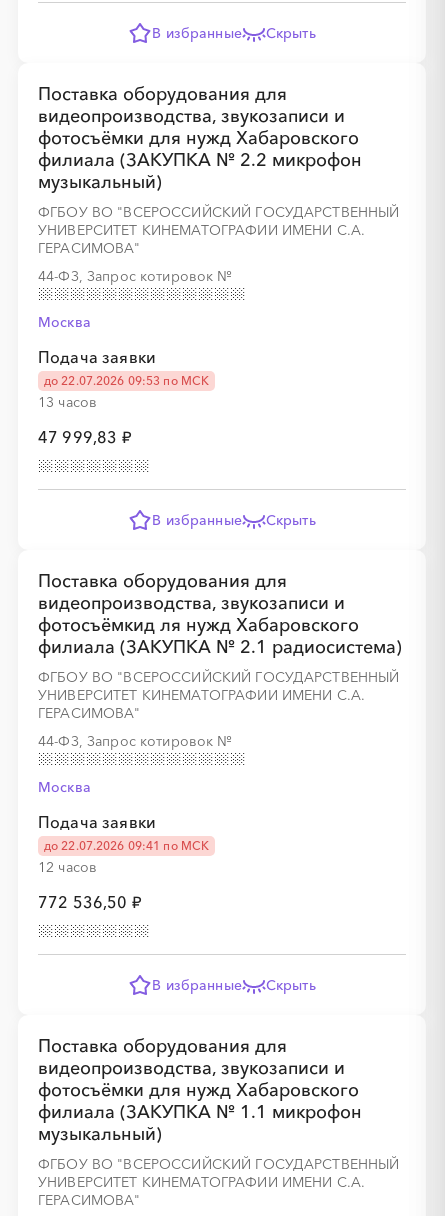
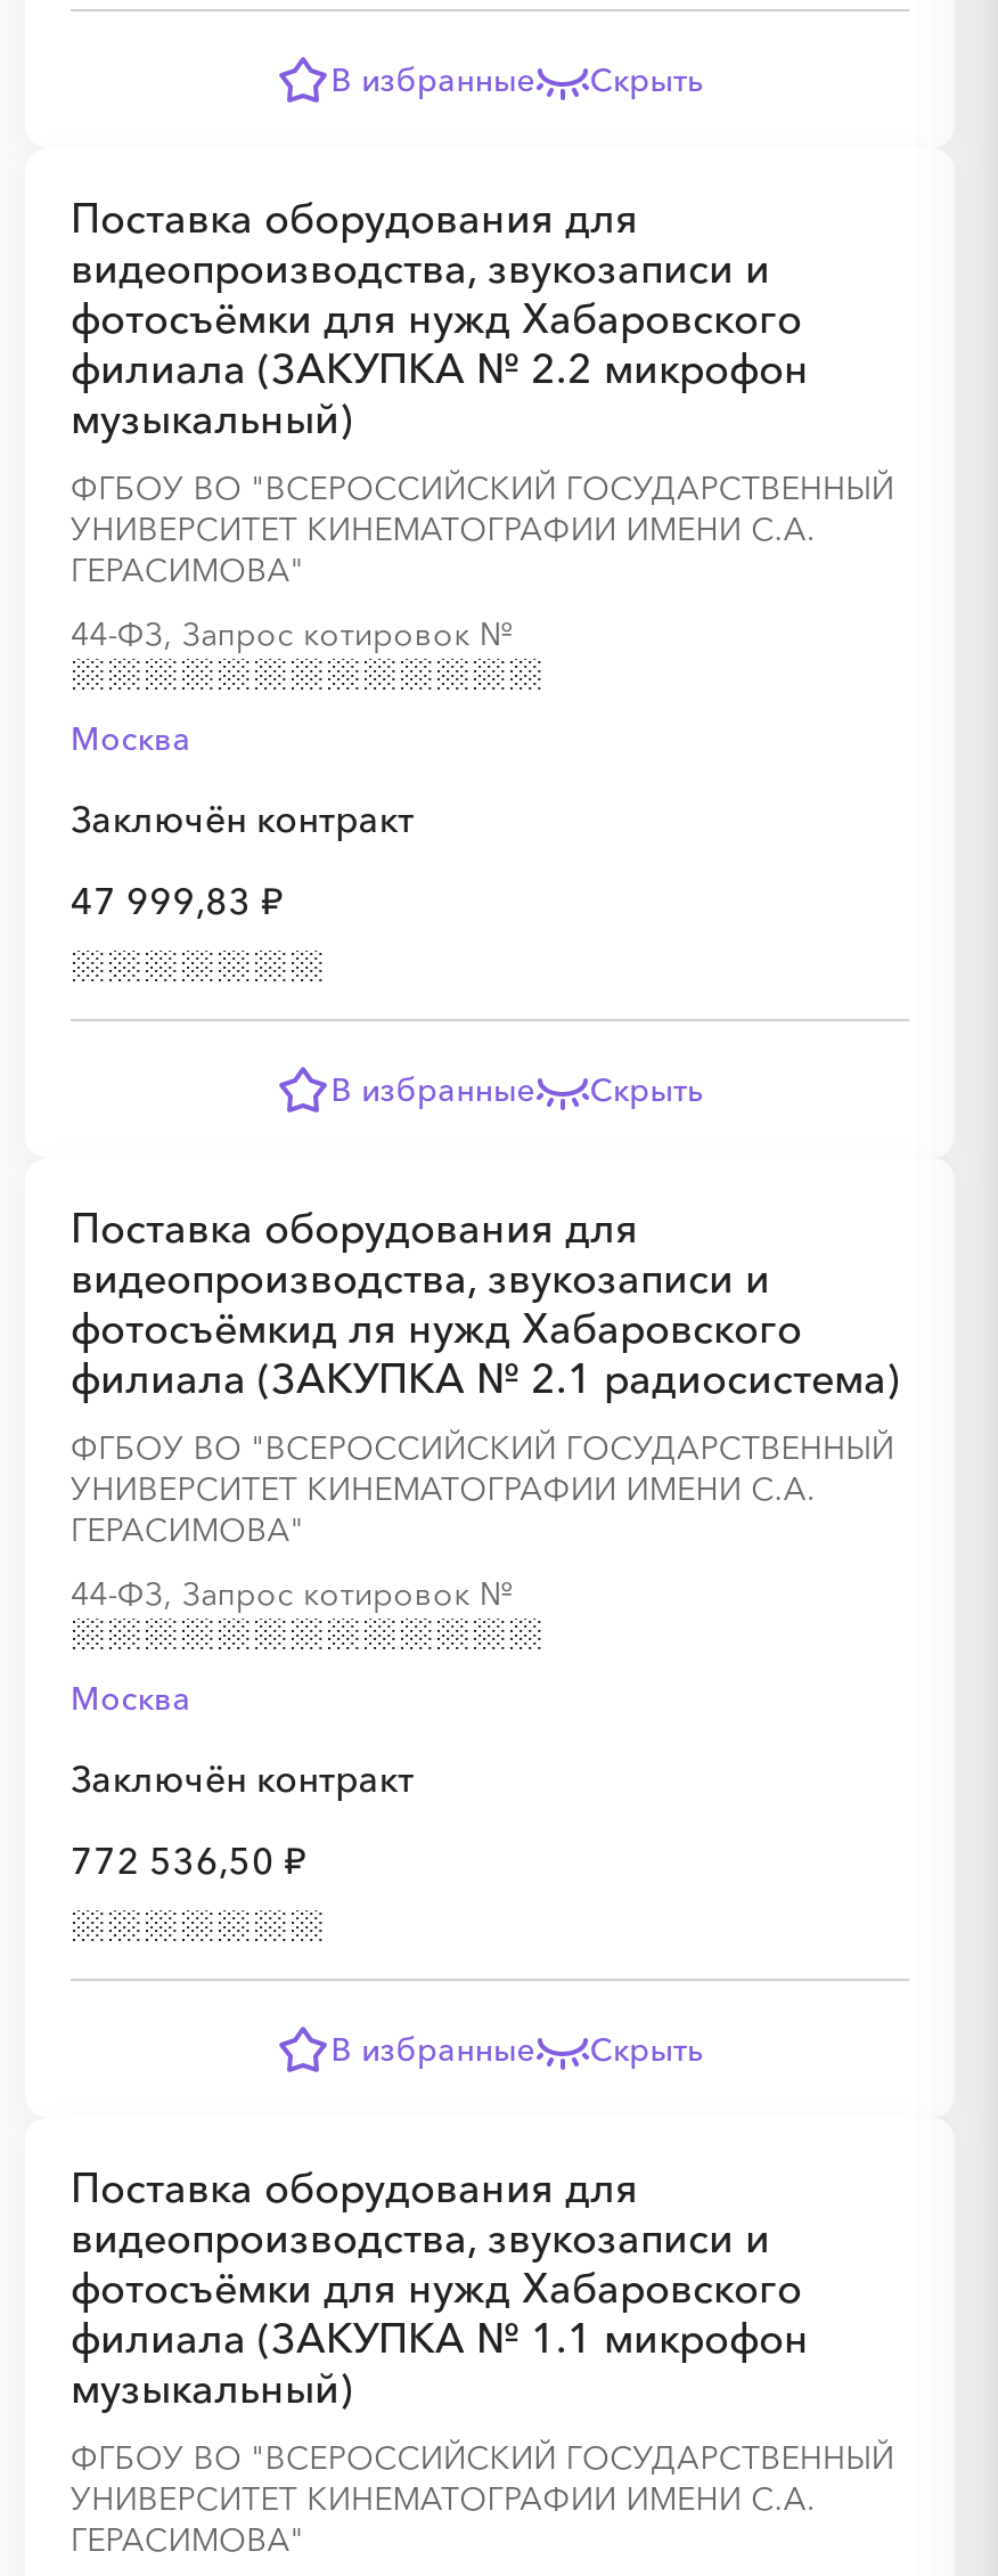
[38,347,209,411] Подача заявки | до 22.07.2026 09:53 по МСК | 13 часов -> [71,796,414,841] Заключён контракт
[38,812,209,876] Подача заявки | до 22.07.2026 09:41 по МСК | 12 часов -> [71,1755,414,1801] Заключён контракт

